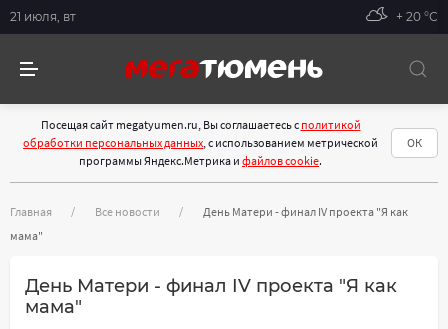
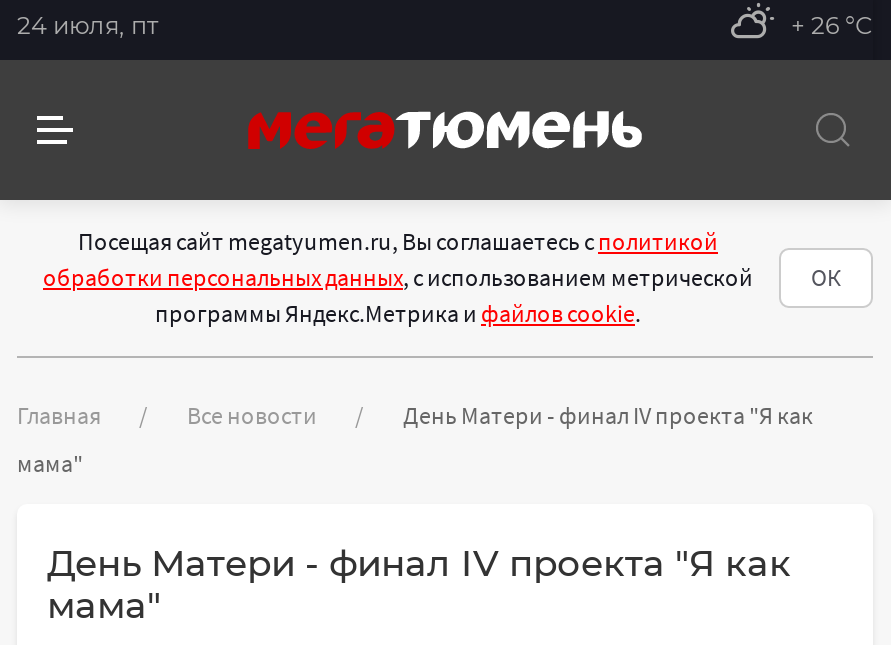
[10,8,76,23] 21 июля, вт -> [17,9,159,39] 24 июля, пт
[396,8,438,23] + 20 °С -> [791,9,873,39] + 26 °С

